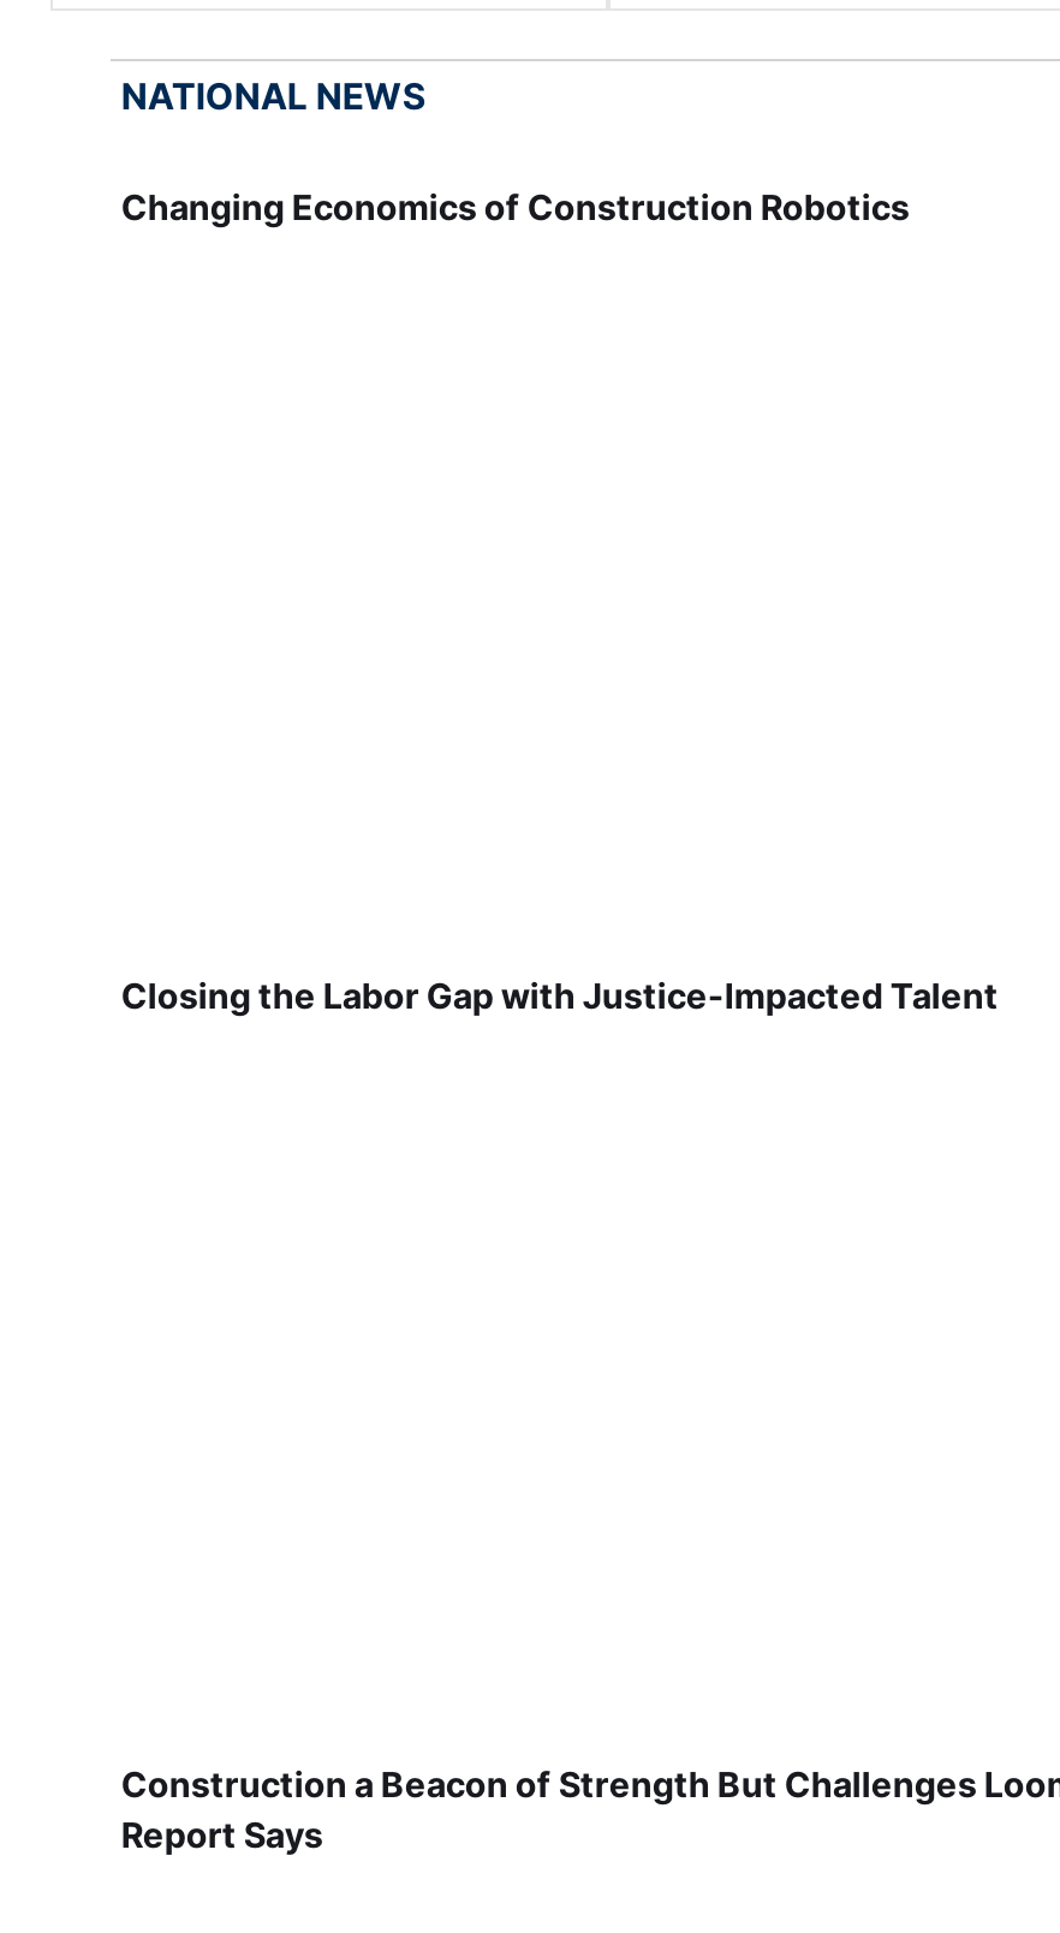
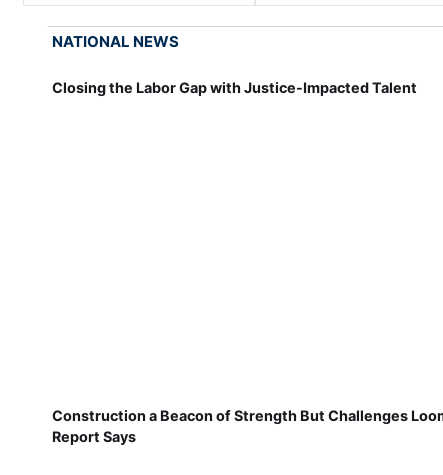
[121,185,910,226] Changing Economics of Construction Robotics -> none

